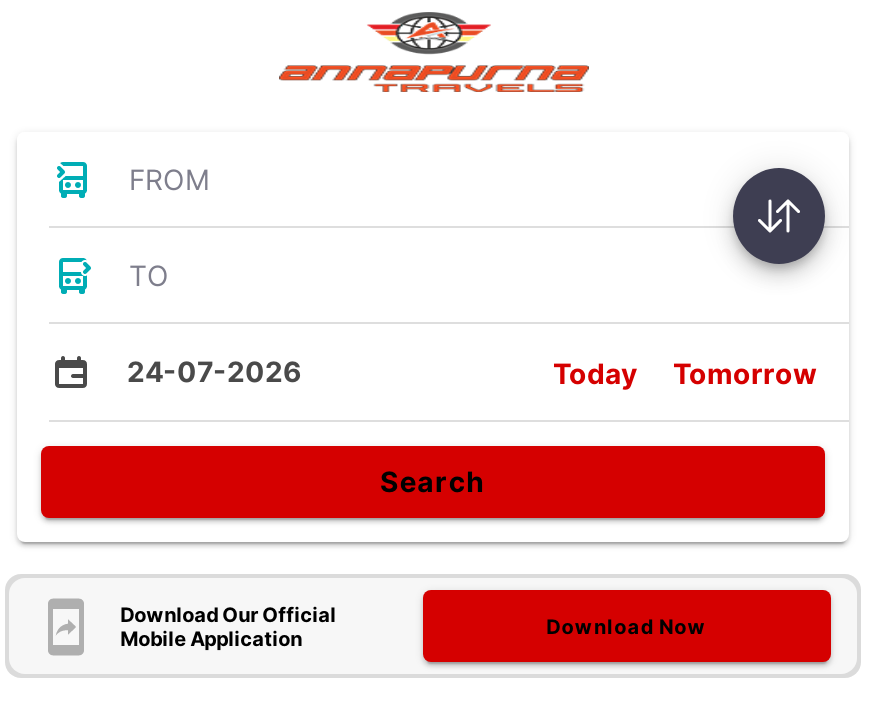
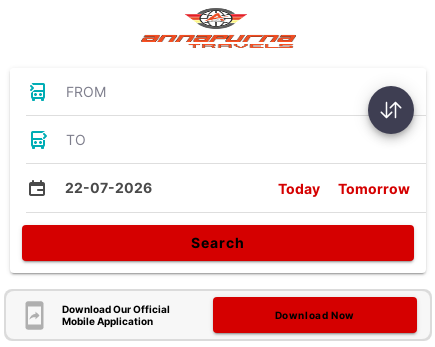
[127,354,301,388] 24-07-2026 -> [65,179,152,196] 22-07-2026

